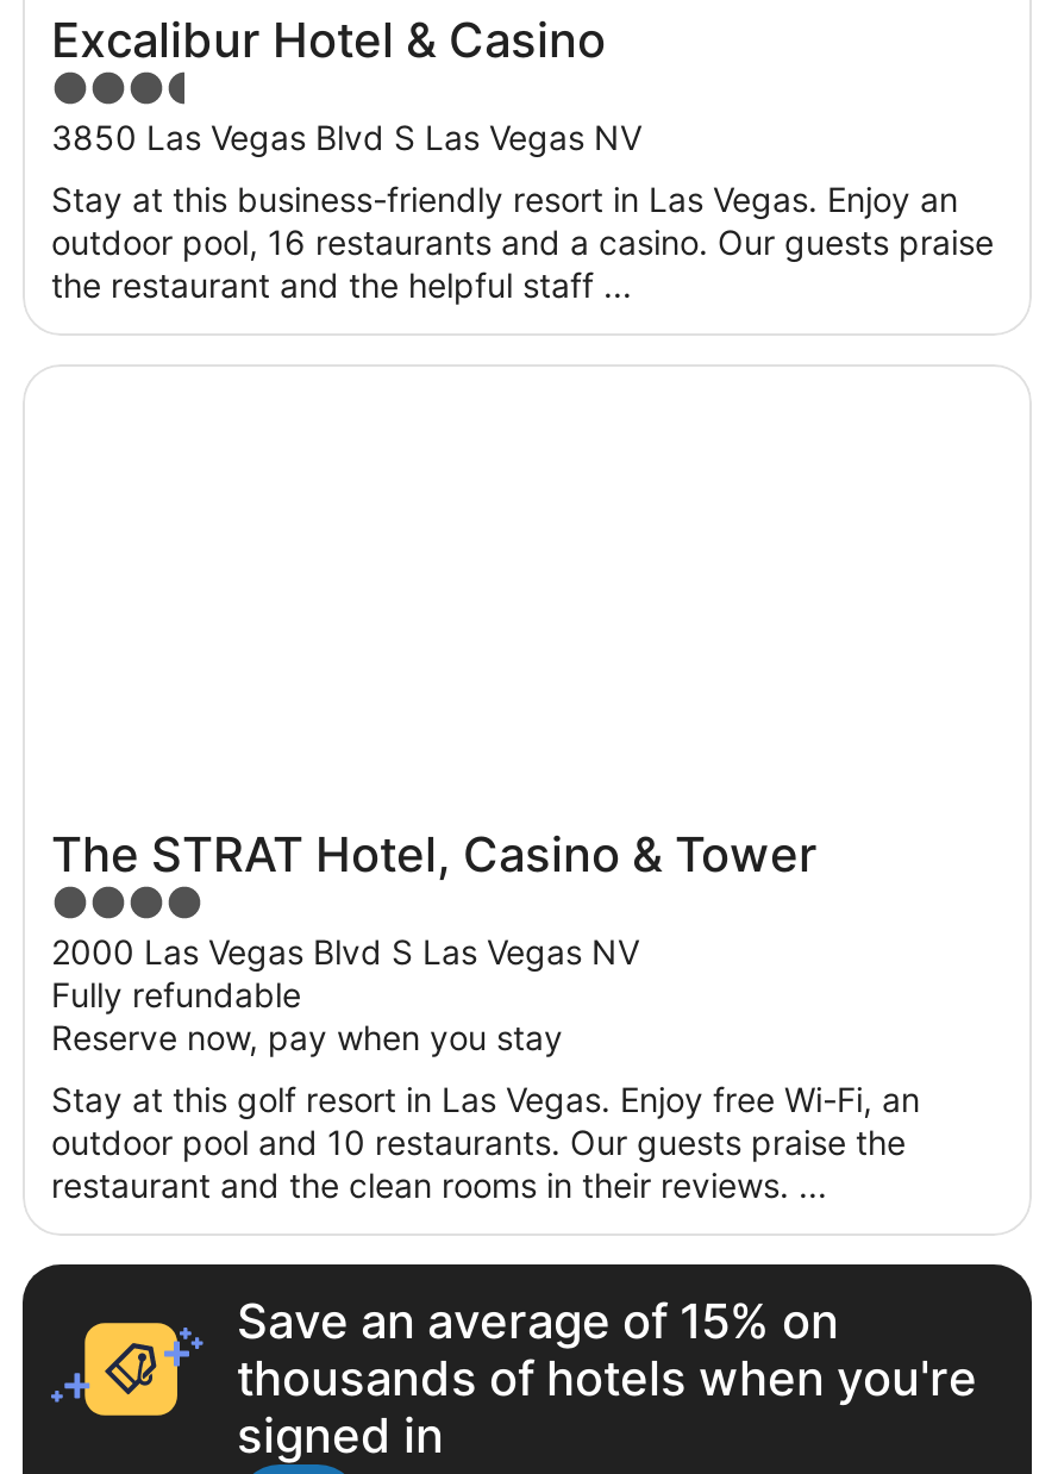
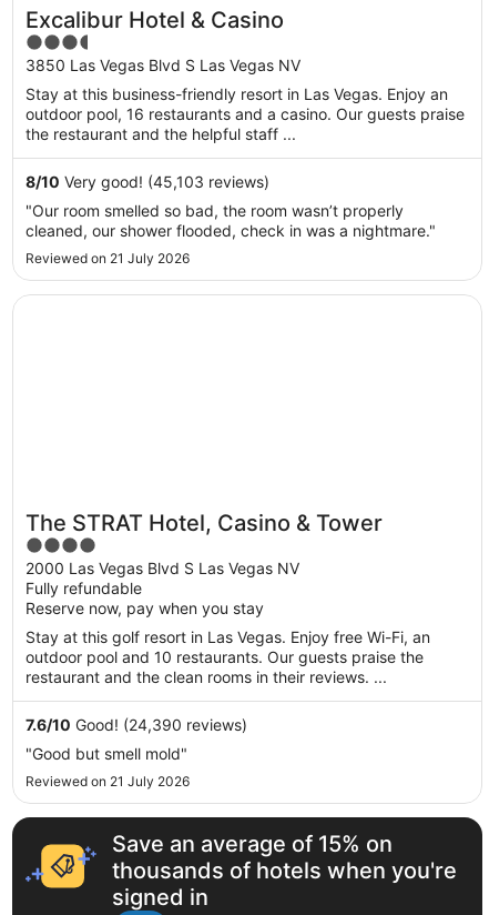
none -> [26,172,436,266] 8/10 Very good! (45,103 reviews) | "Our room smelled so bad, the room wasn’t properly | cleaned, our shower flooded, check in was a nightmare." | Reviewed on 21 July 2026
none -> [26,715,247,789] 7.6/10 Good! (24,390 reviews) | "Good but smell mold" | Reviewed on 21 July 2026

